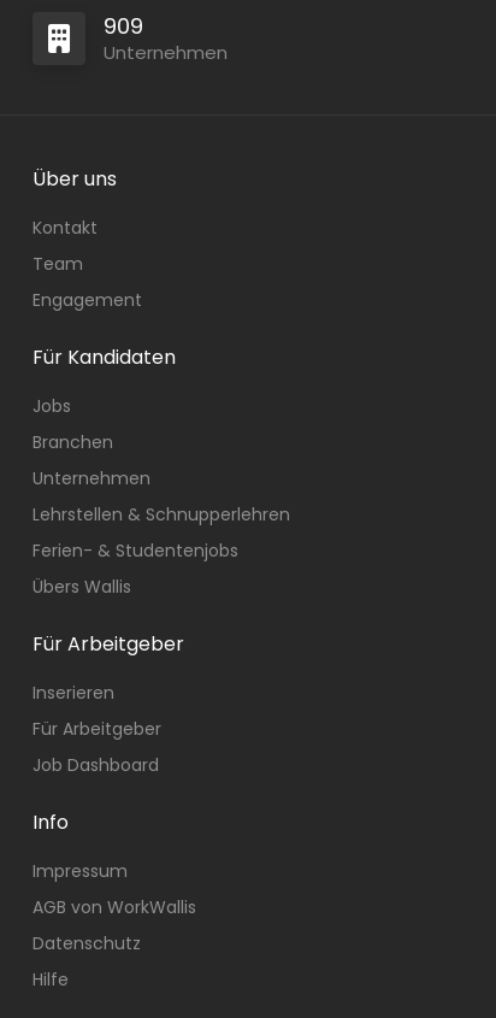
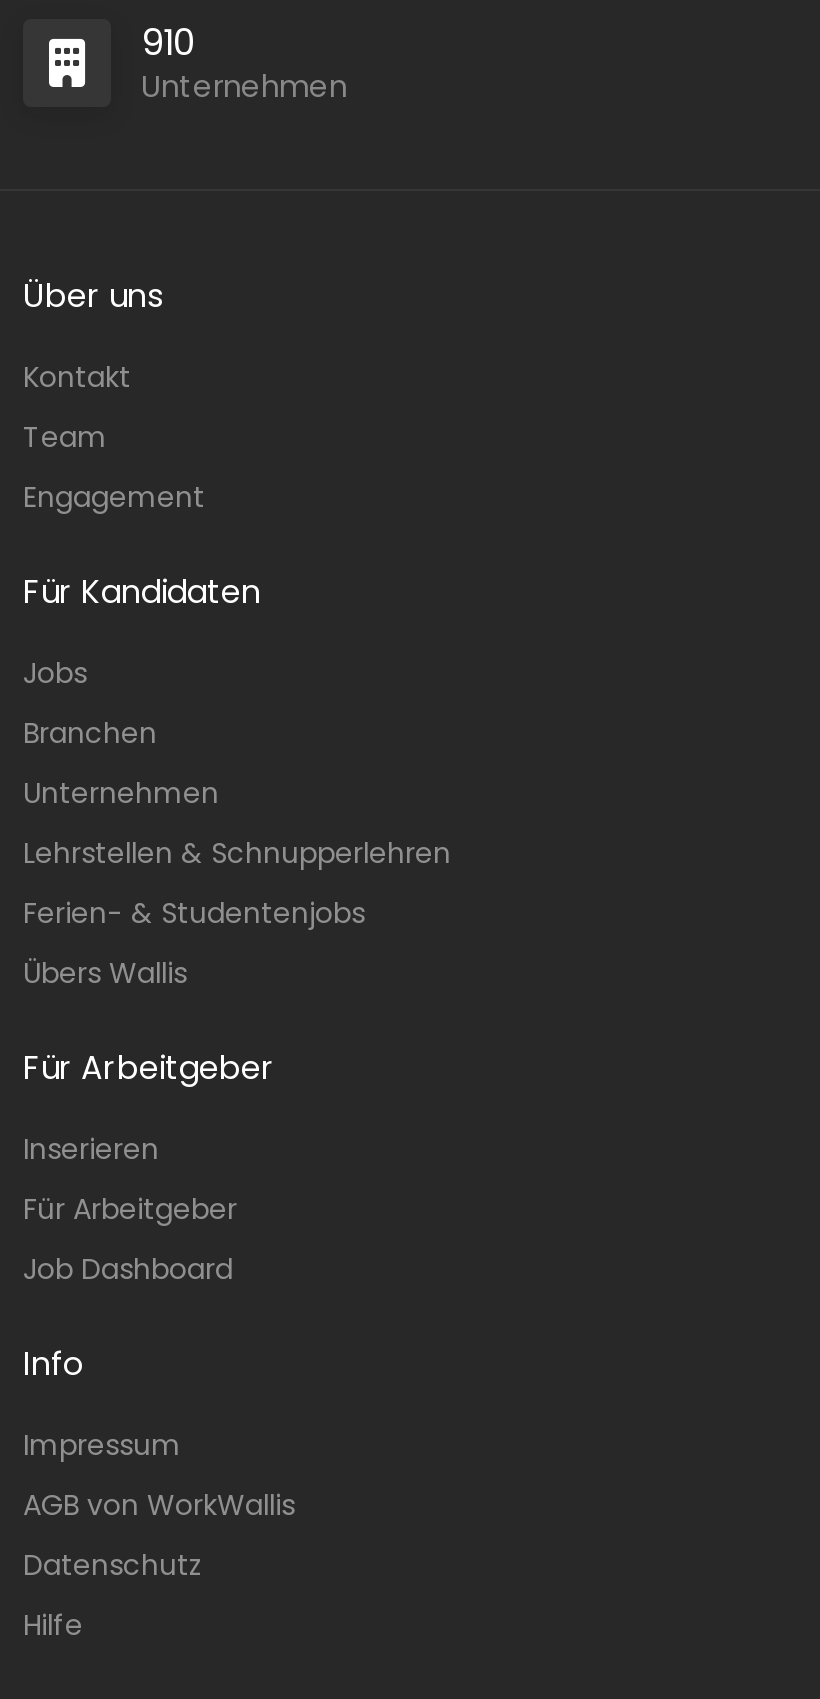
[104,11,143,41] 909 -> [141,17,195,67] 910

